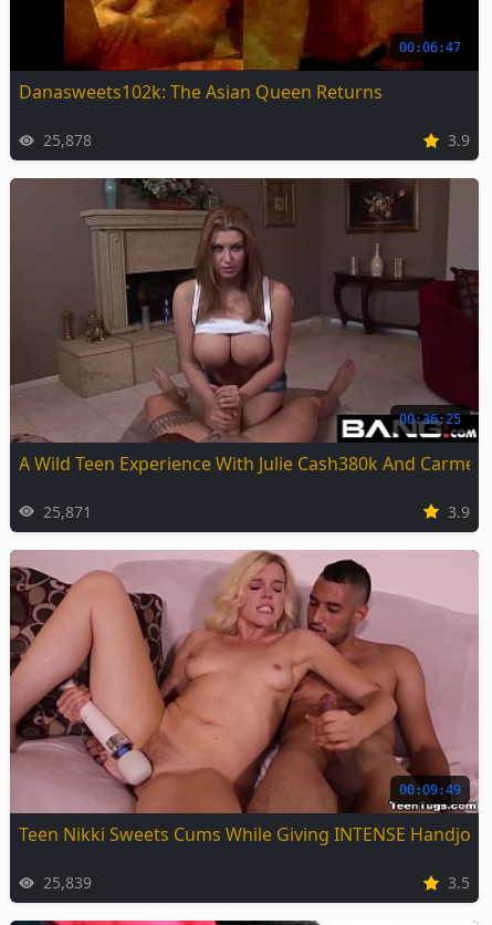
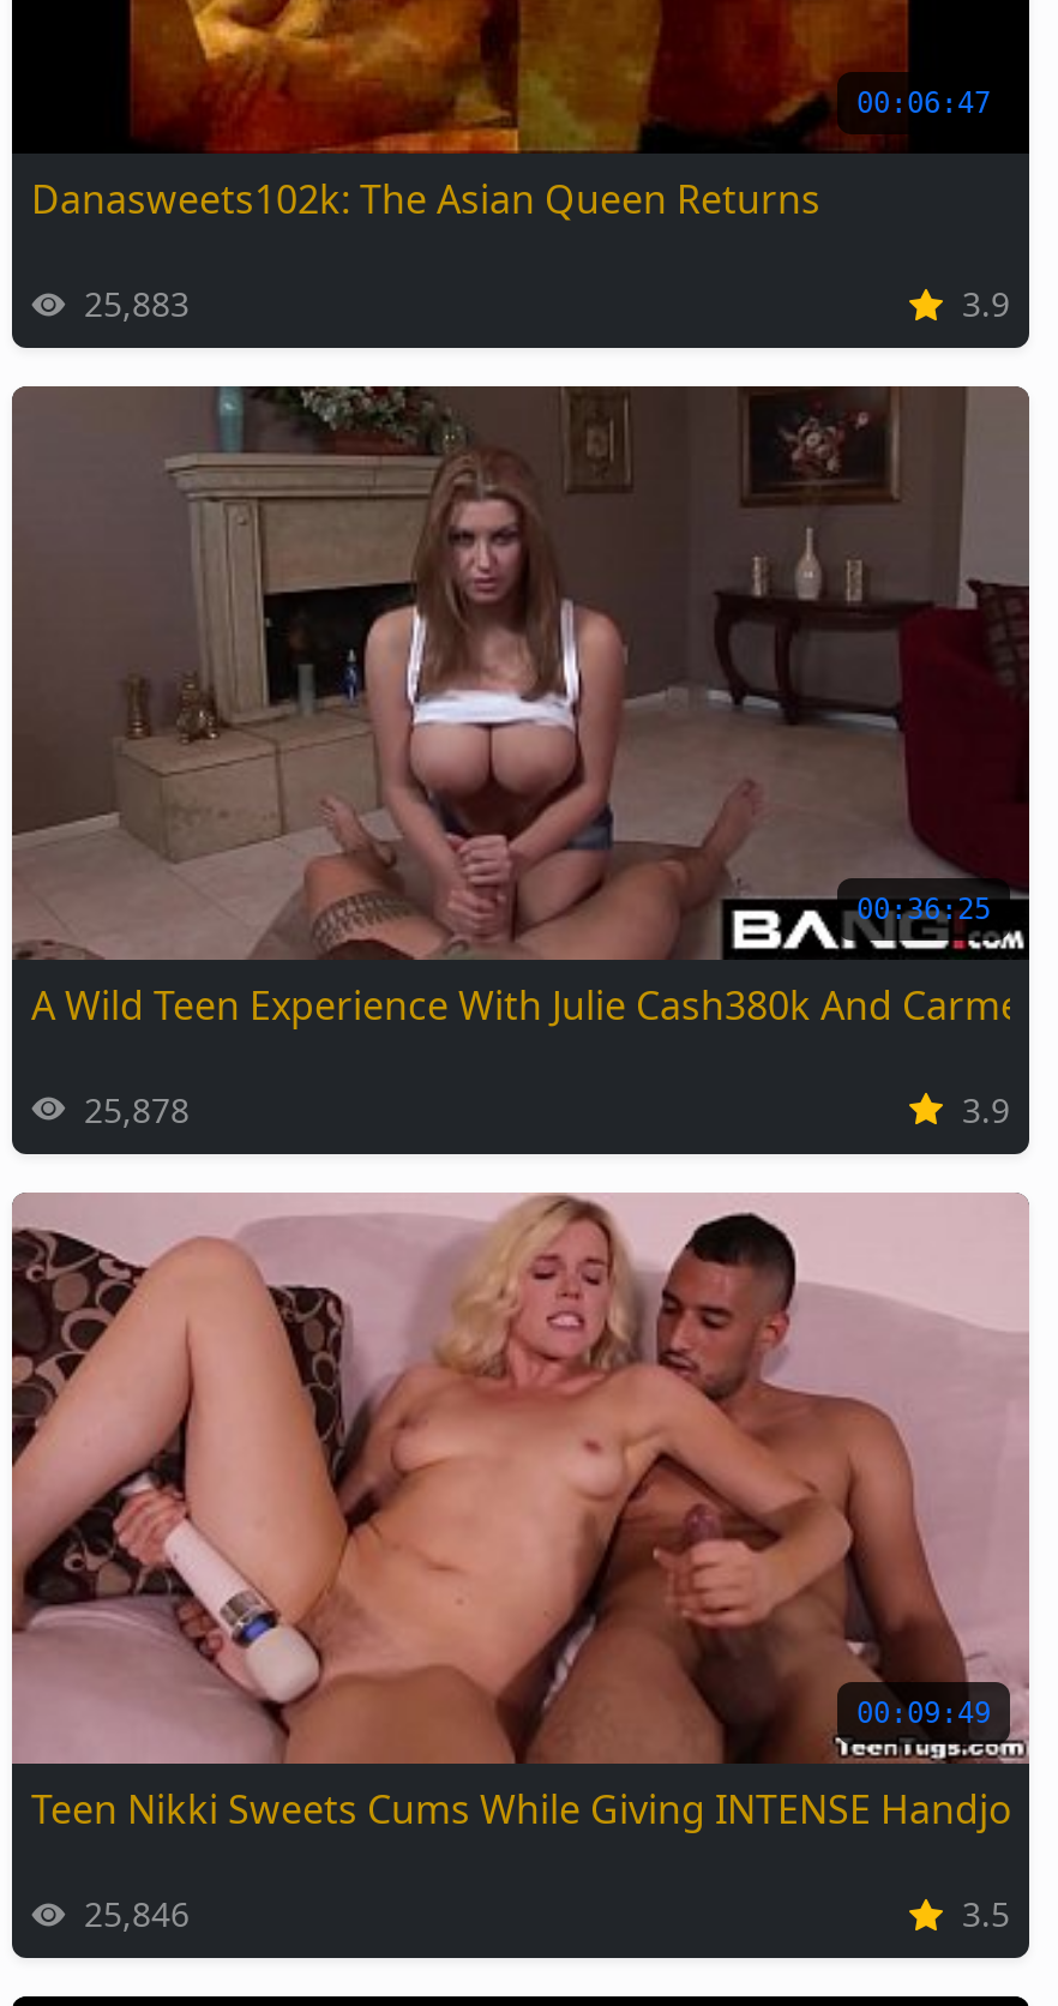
[39,129,92,150] 25,878 -> [74,281,190,326] 25,883
[39,501,92,522] 25,871 -> [74,1086,190,1131] 25,878
[39,872,92,893] 25,839 -> [74,1891,190,1936] 25,846

